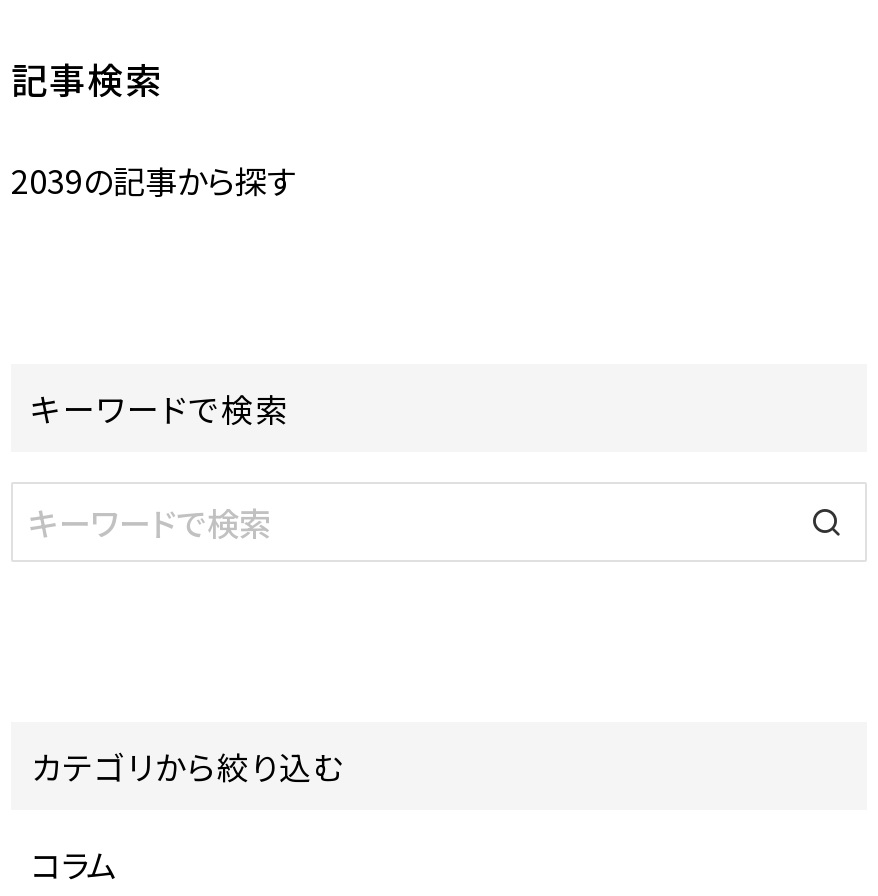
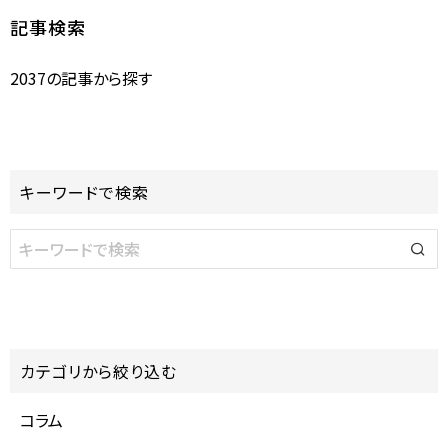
[11,155,295,203] 2039の記事から探す -> [10,65,152,89] 2037の記事から探す

